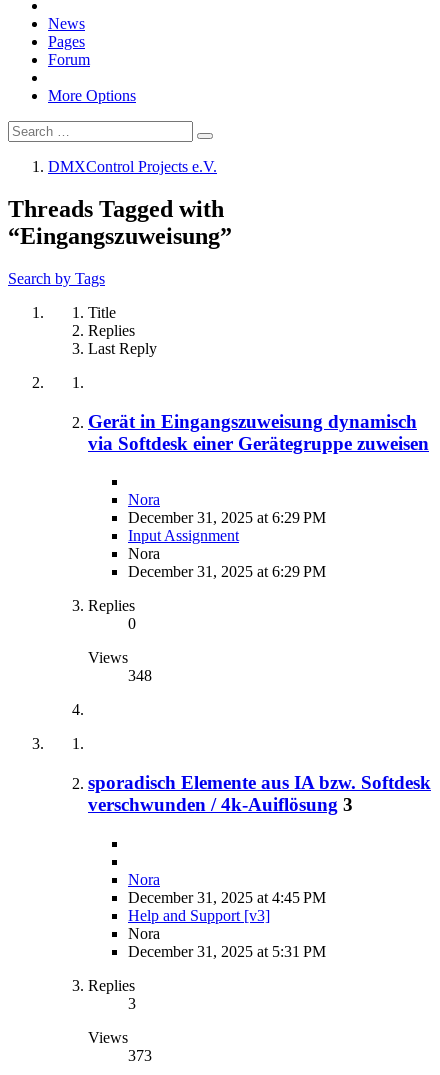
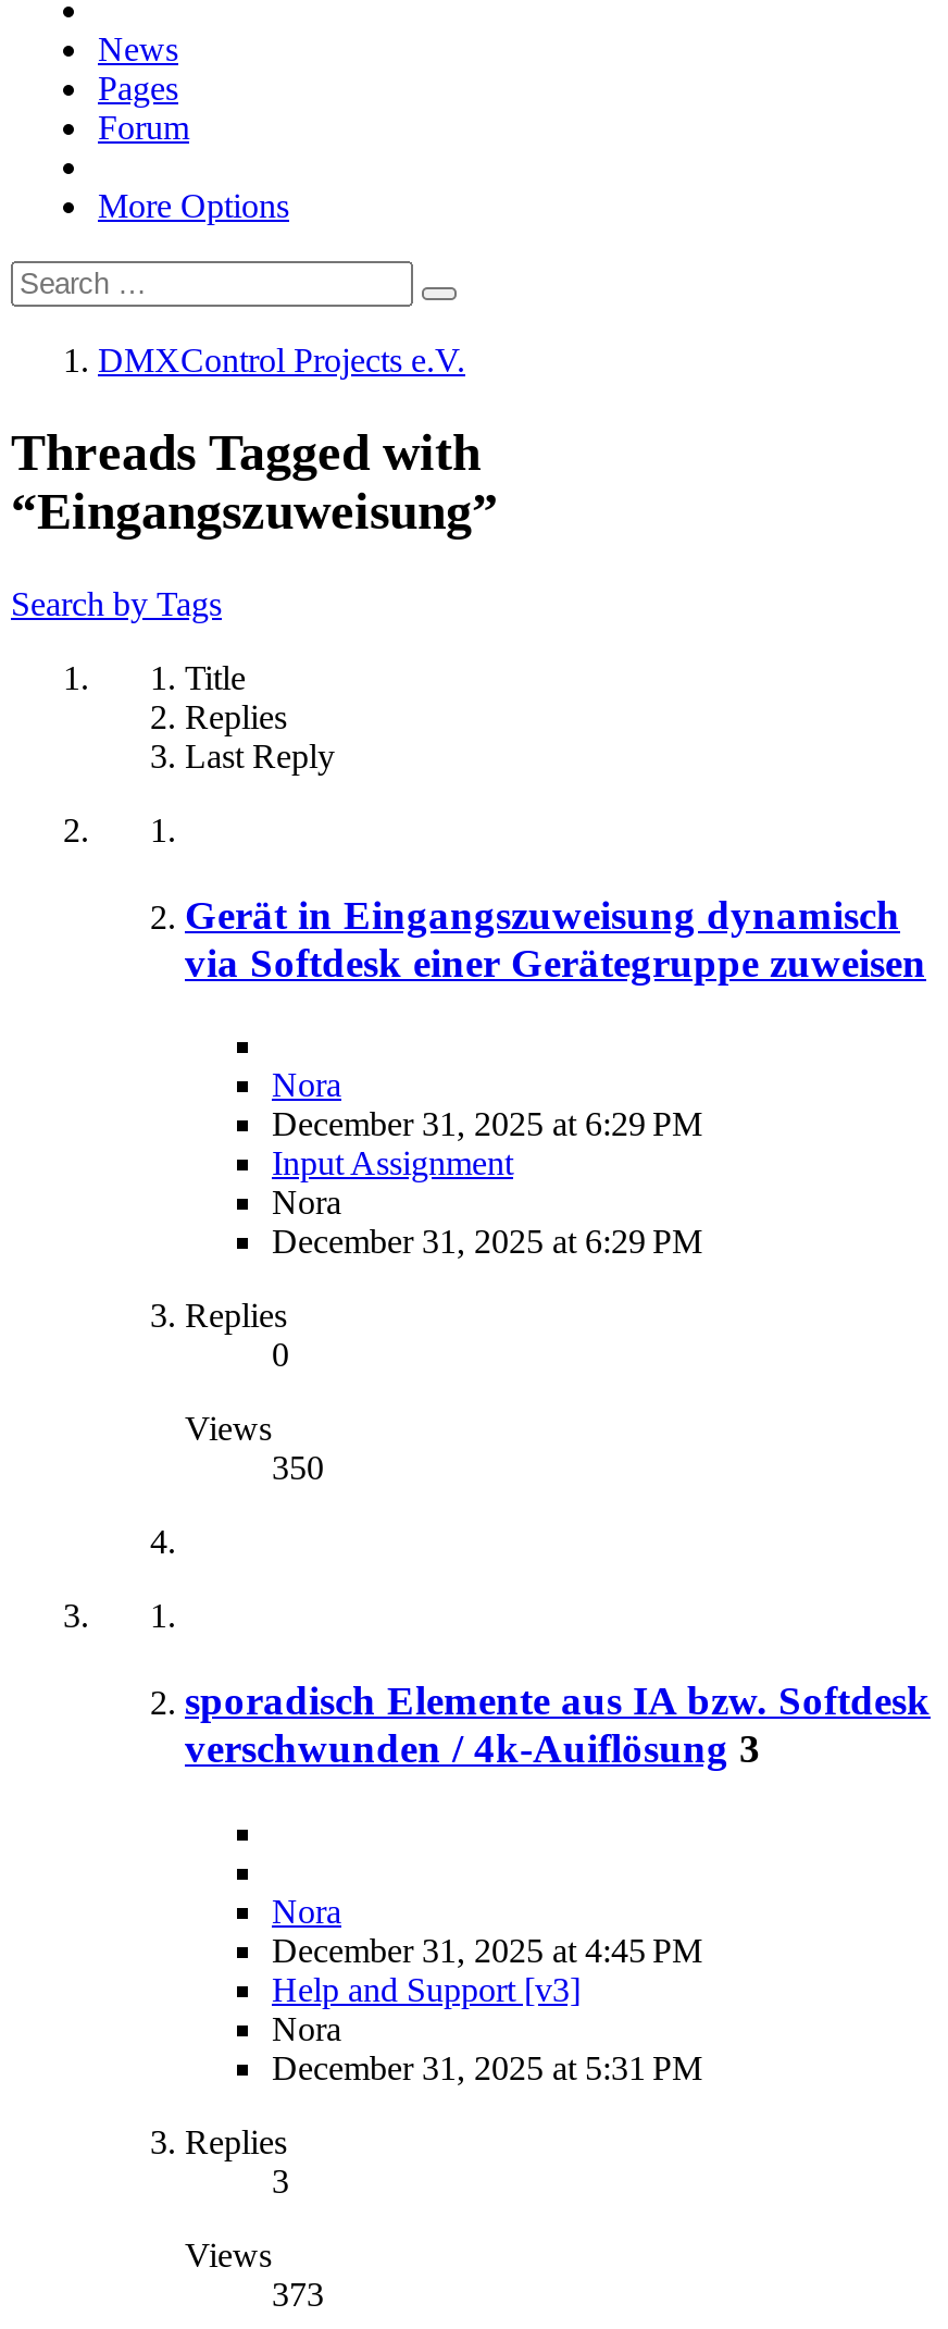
[128,667,152,684] 348 -> [272,1449,324,1486] 350

